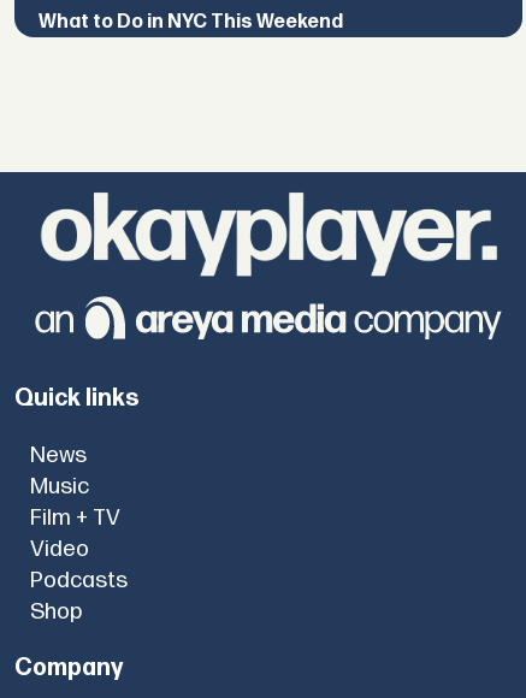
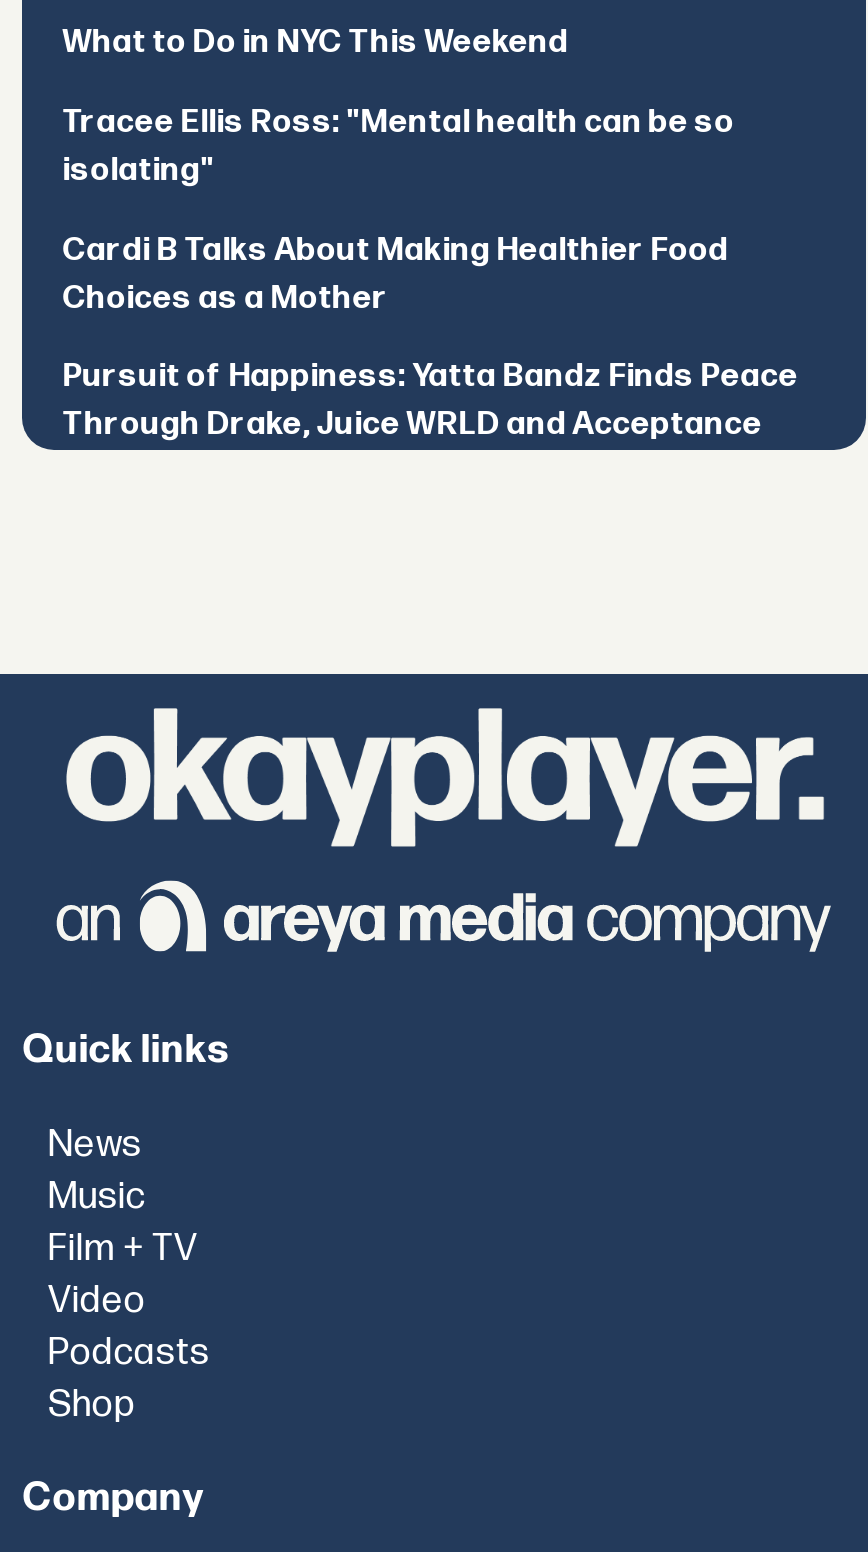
none -> [62,103,798,445] Tracee Ellis Ross: "Mental health can be so | isolating" | Cardi B Talks About Making Healthier Food | Choices as a Mother | Pursuit of Happiness: Yatta Bandz Finds Peace | Through Drake, Juice WRLD and Acceptance

